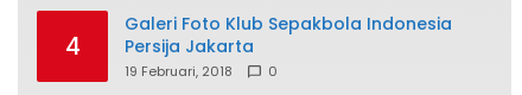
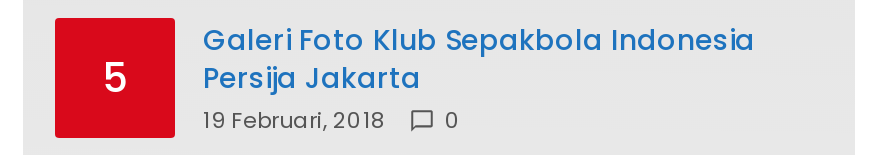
[65,30,254,63] 4 Persija Jakarta -> [102,50,421,106] 5 Persija Jakarta

